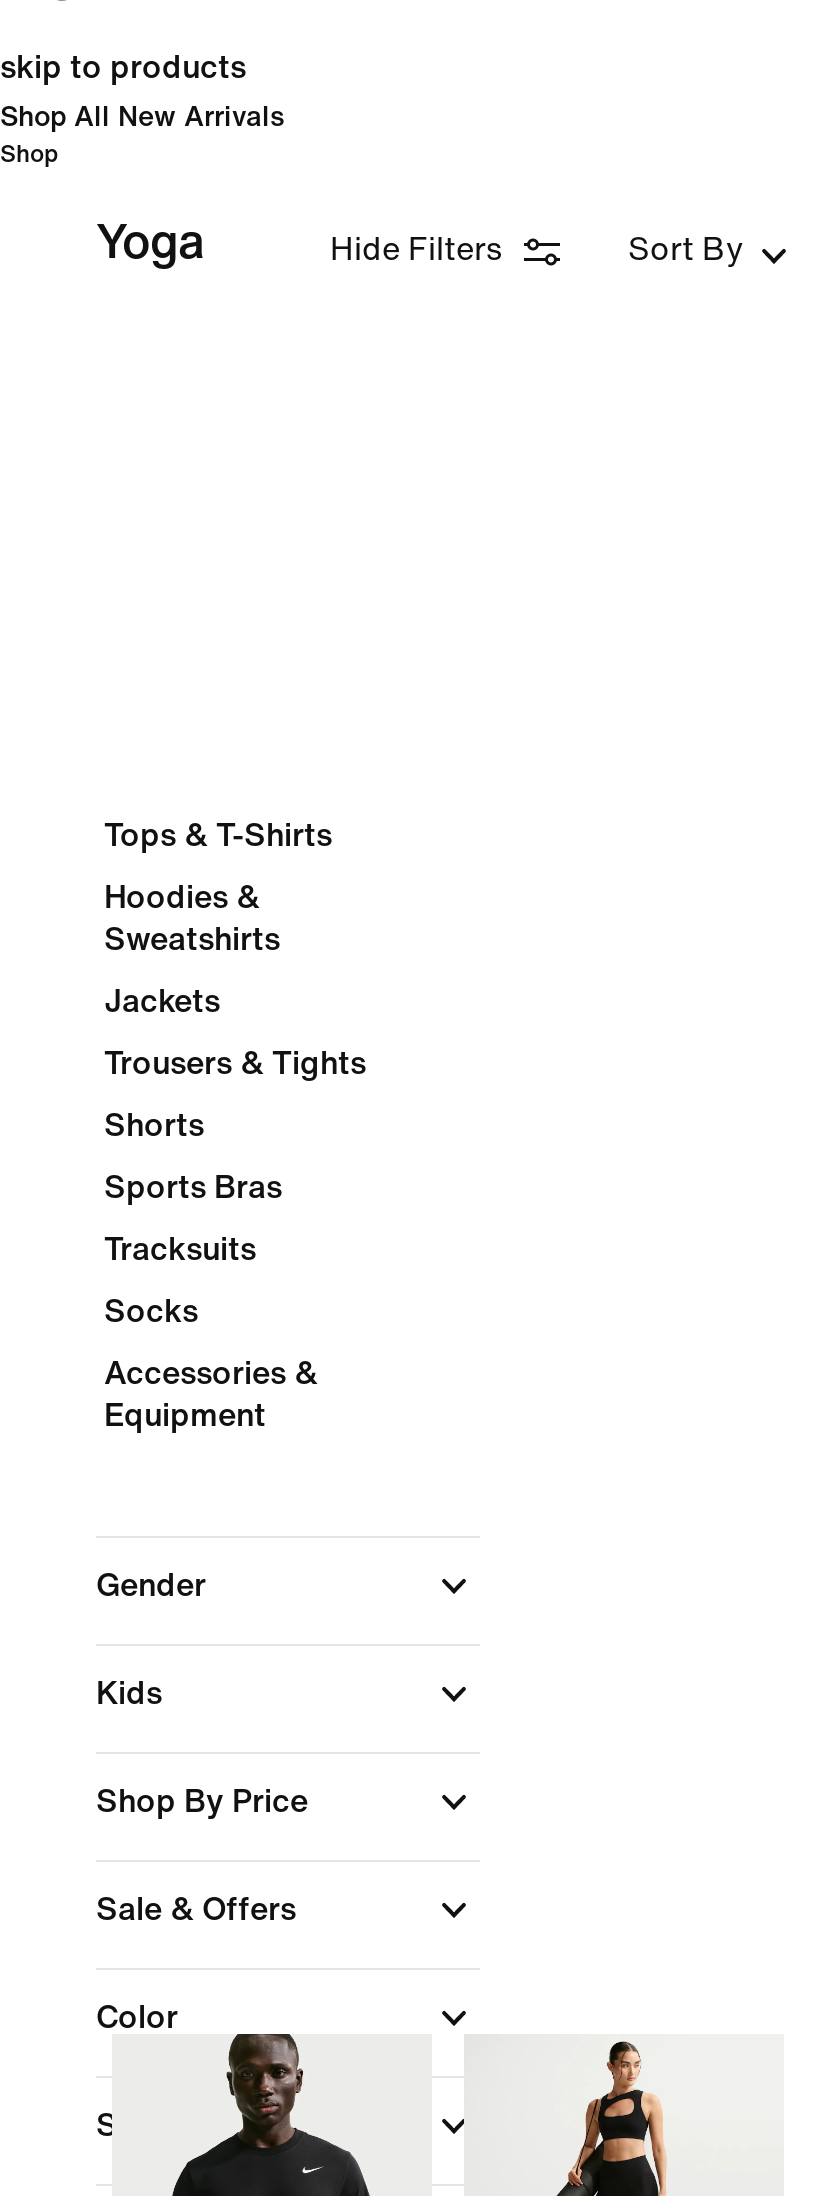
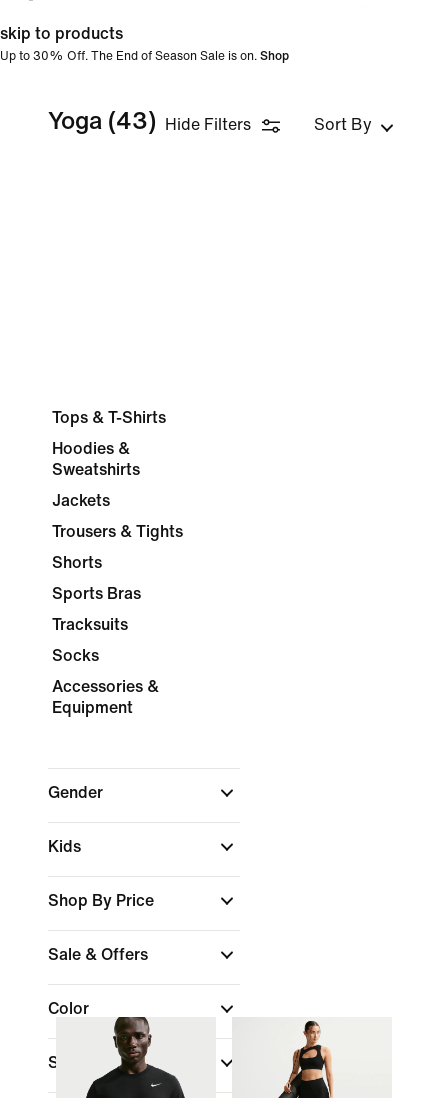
[0,102,284,168] Shop All New Arrivals | Shop -> [0,50,289,63] Up to 30% Off. The End of Season Sale is on. Shop
[96,218,502,268] Yoga | Hide Filters -> [48,109,251,134] Yoga (43) Hide Filters

